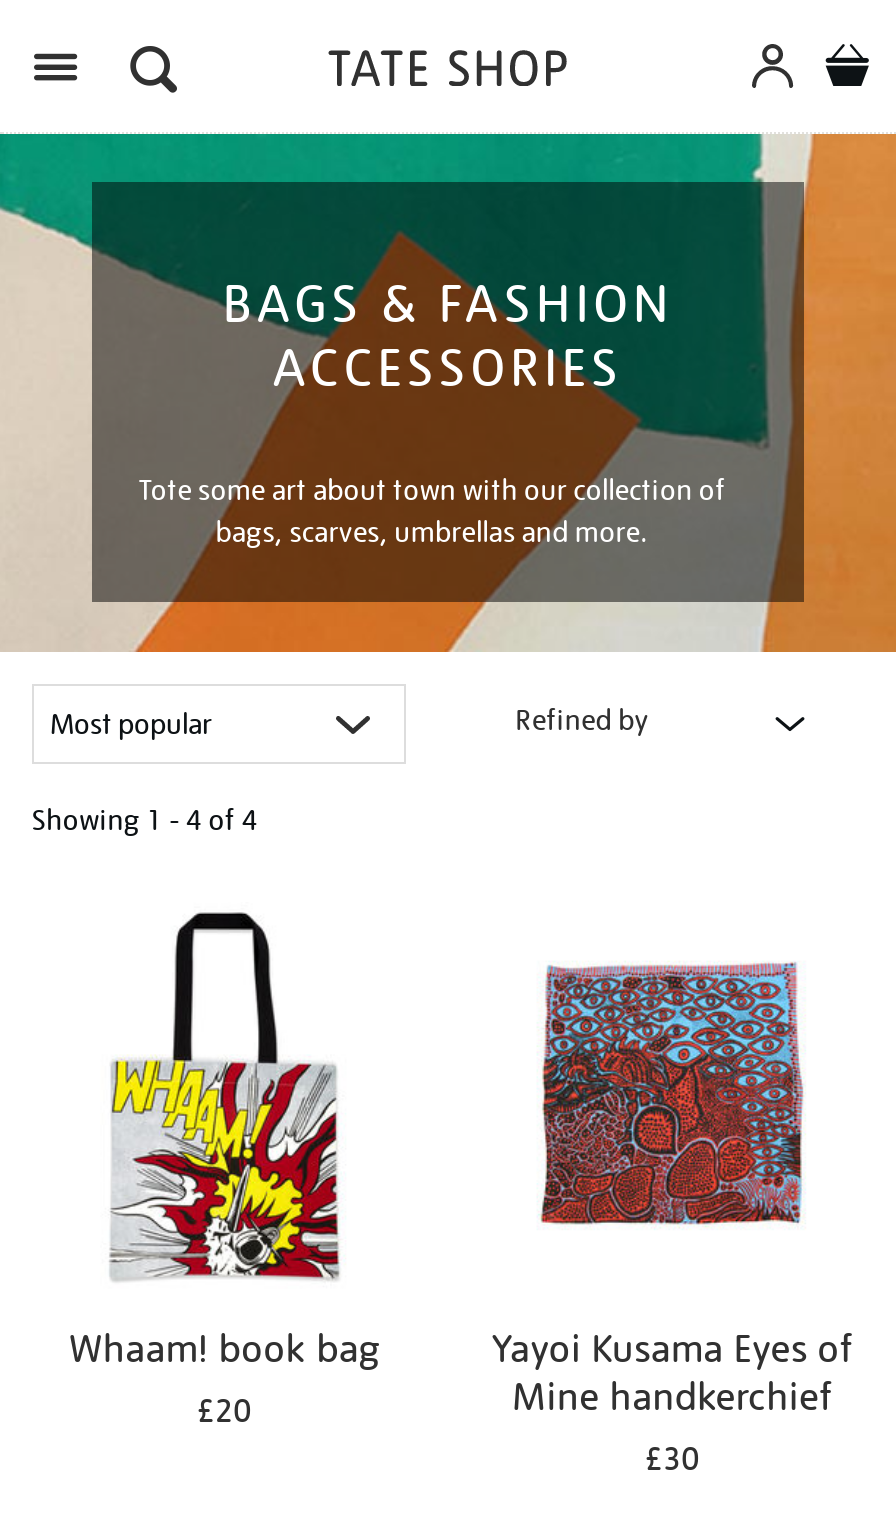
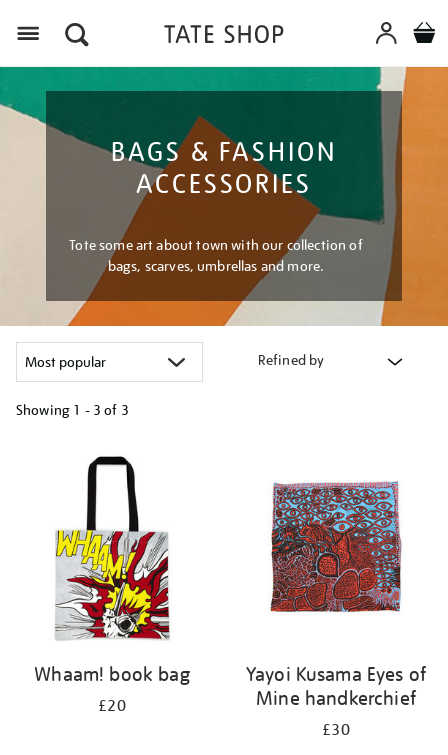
[32,802,258,838] Showing 1 - 4 of 4 -> [16,401,129,419] Showing 1 - 3 of 3

